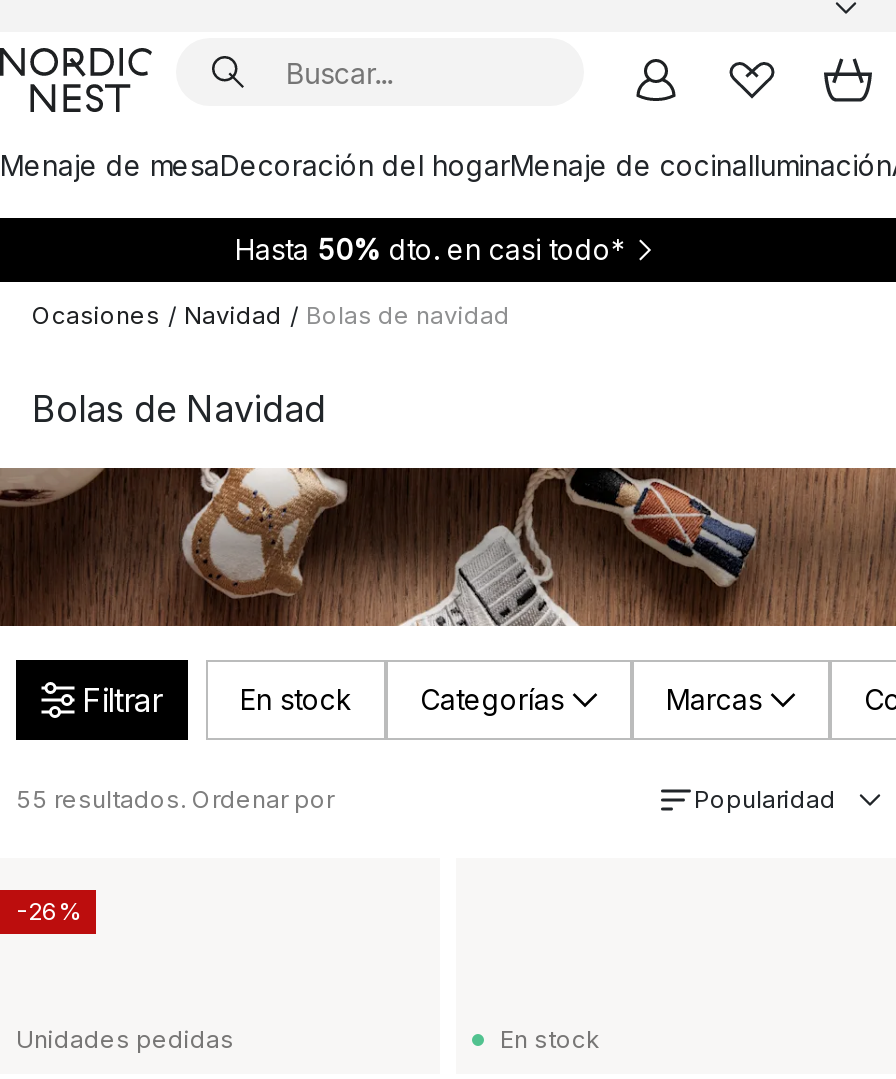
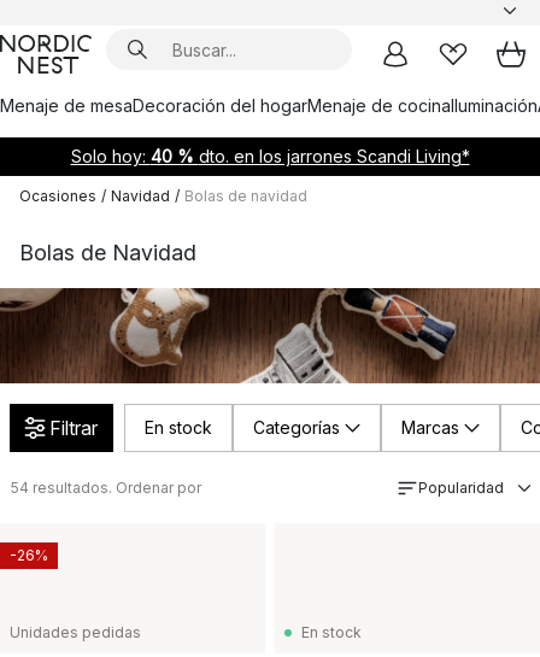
[235,232,625,266] Hasta 50% dto. en casi todo* -> [71,146,469,166] Solo hoy: 40 % dto. en los jarrones Scandi Living*
[16,784,334,814] 55 resultados. Ordenar por -> [10,478,201,497] 54 resultados. Ordenar por

